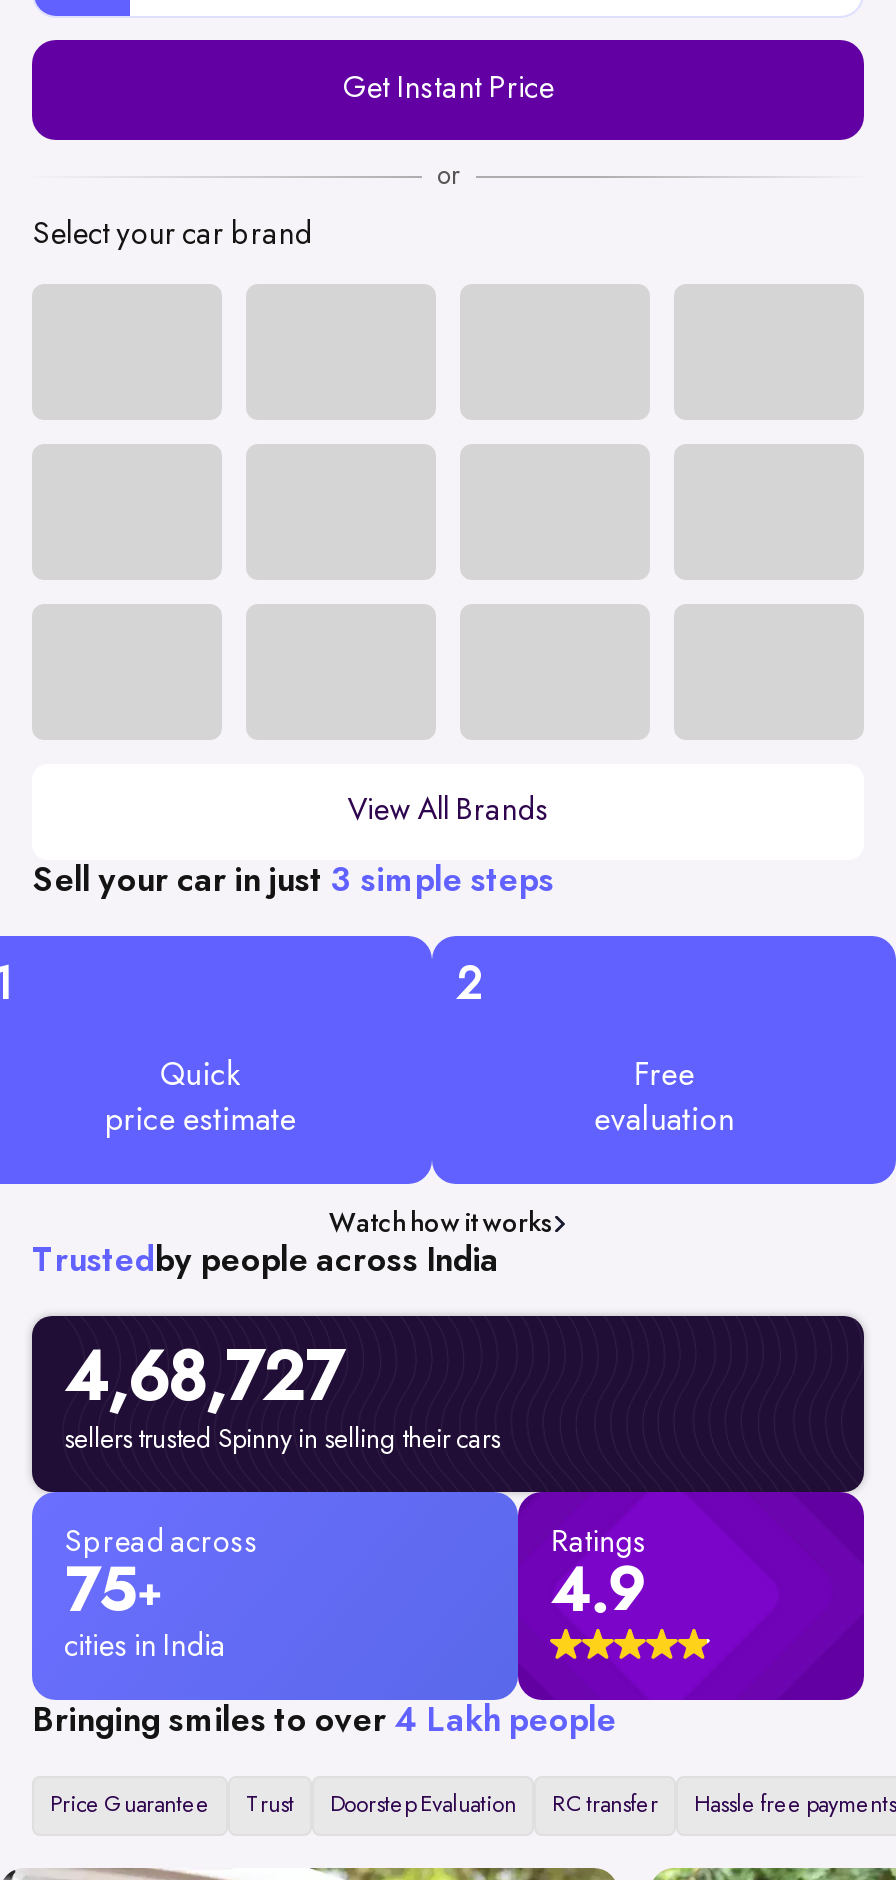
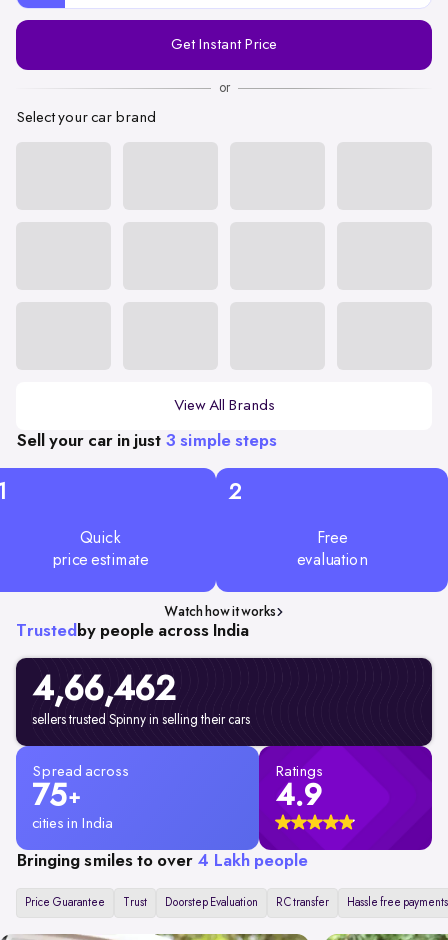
[64,1348,342,1420] 4,68,727 -> [32,674,175,710] 4,66,462

